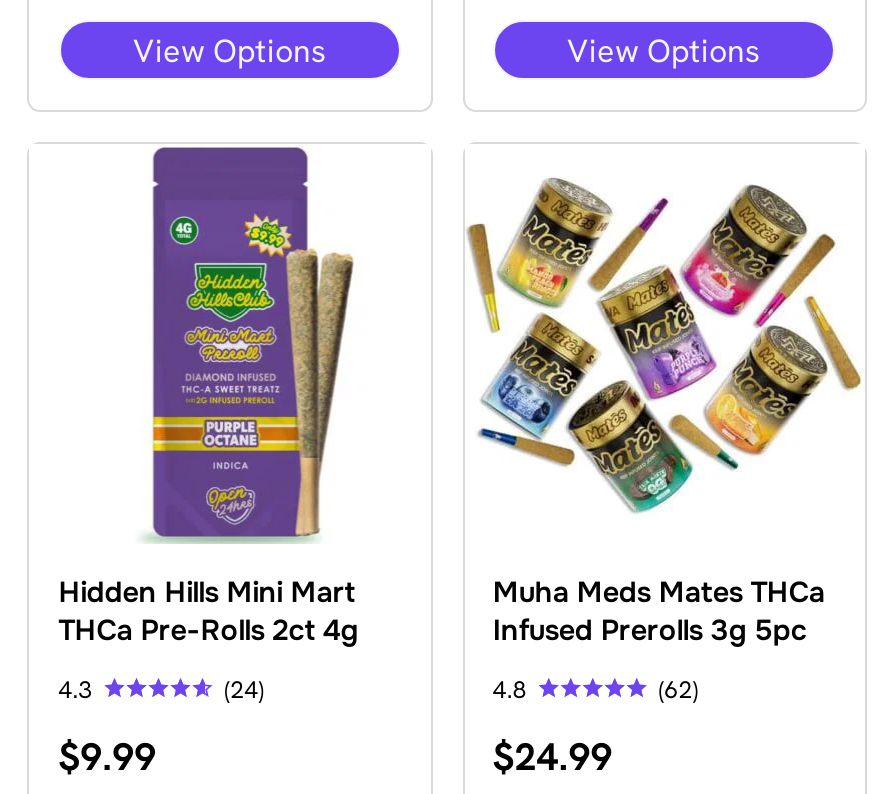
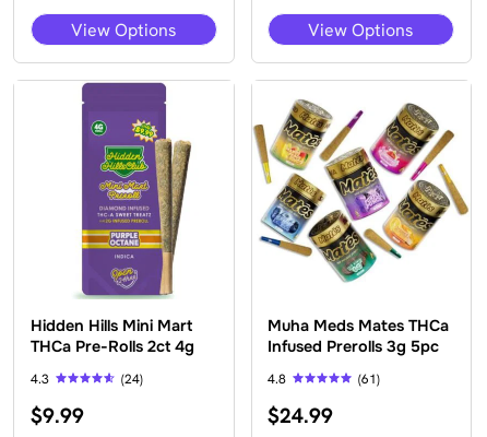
[659,674,699,706] (62) -> [358,370,380,388] (61)

